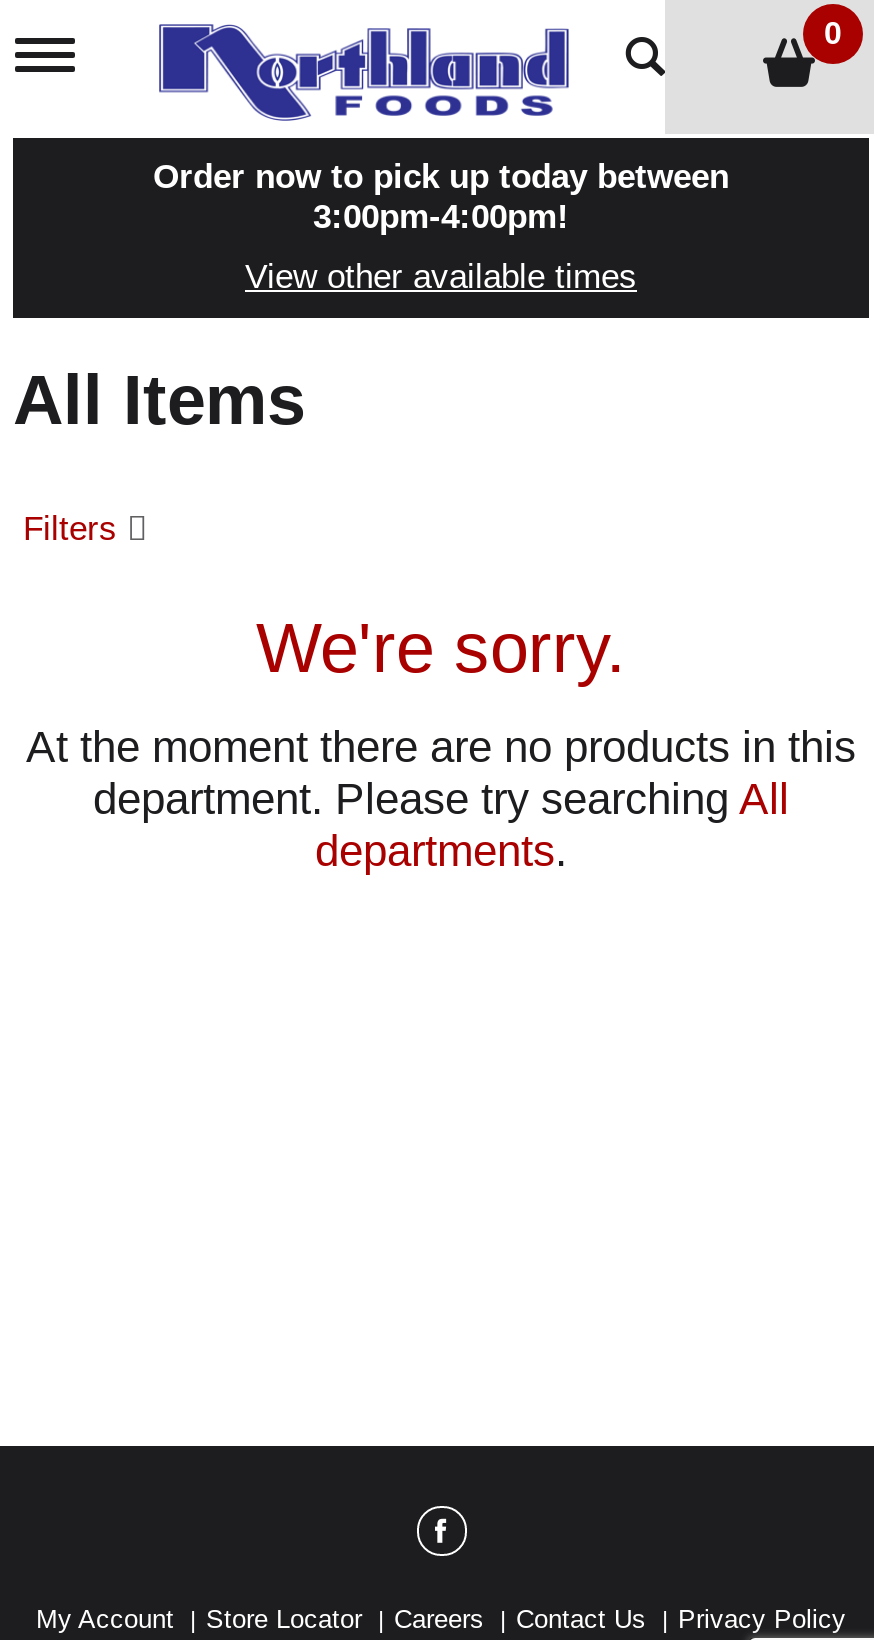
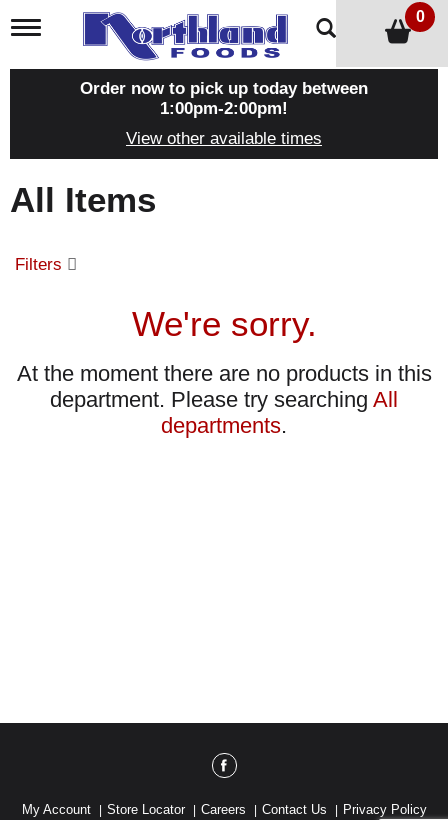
[313,198,569,236] 3:00pm-4:00pm! -> [160,99,288,118] 1:00pm-2:00pm!

